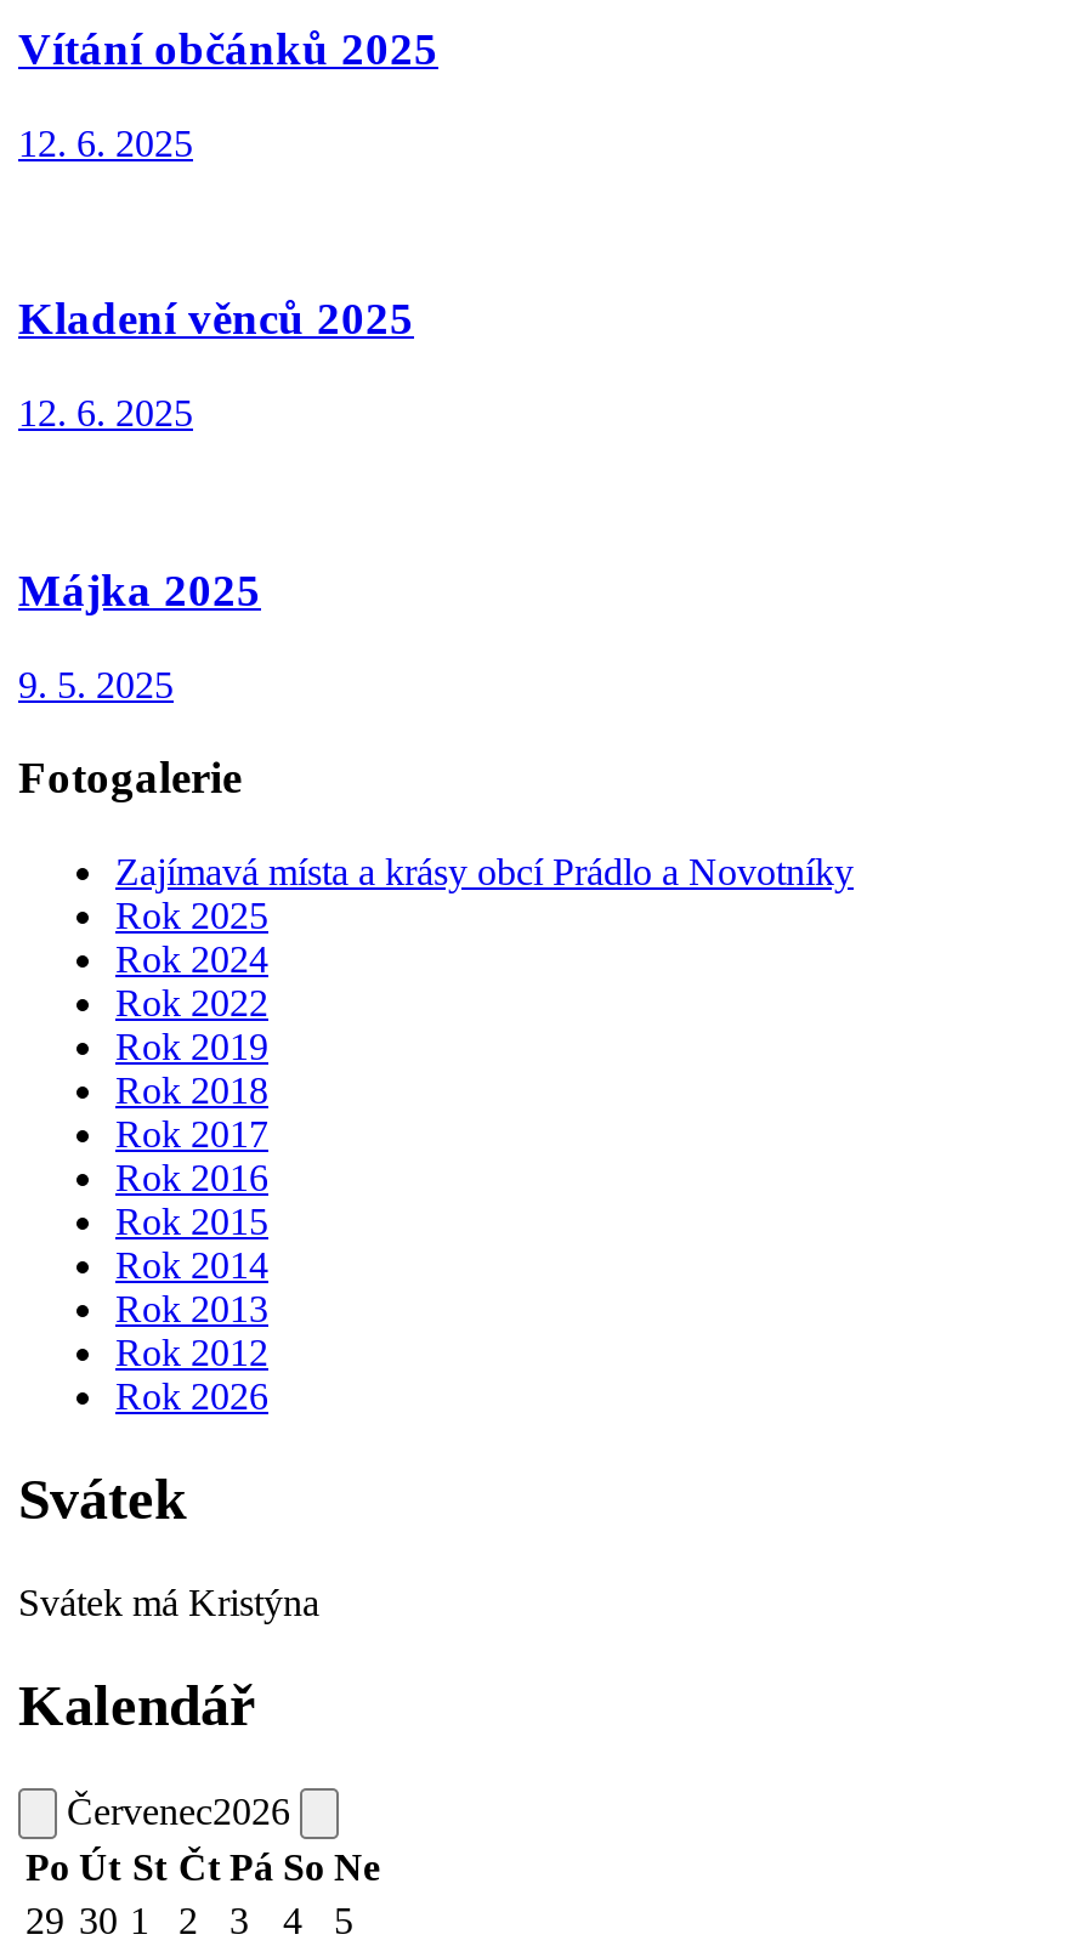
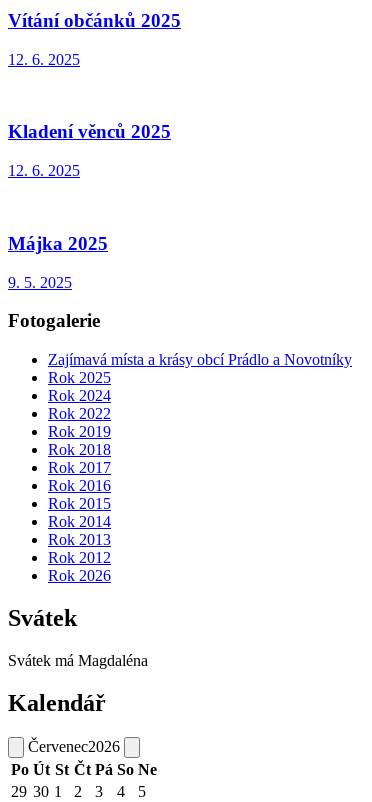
[18,1582,319,1623] Svátek má Kristýna -> [8,652,148,669] Svátek má Magdaléna

